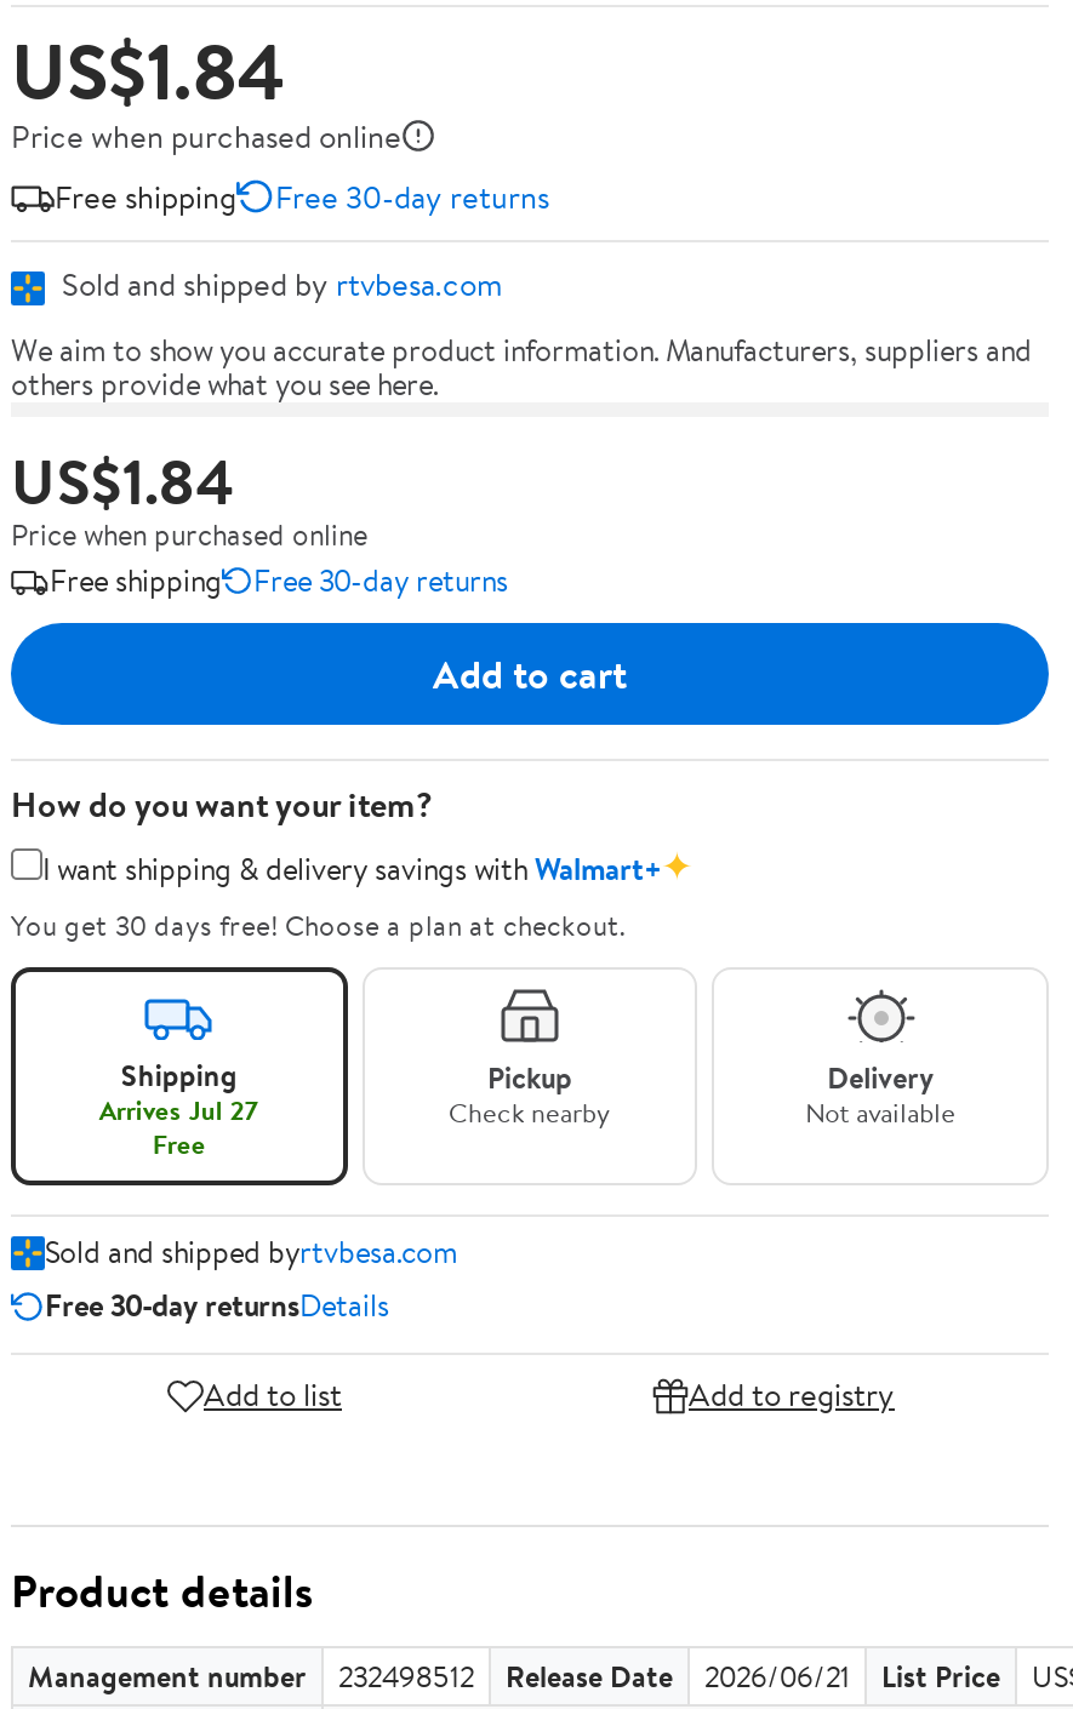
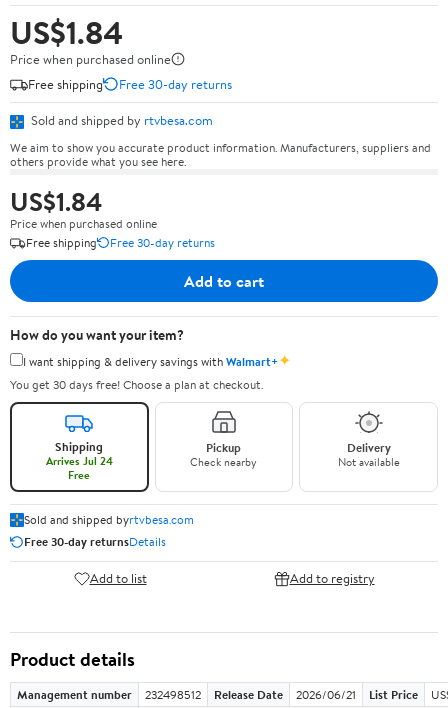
[99,1091,259,1130] Arrives Jul 27 -> [46,453,113,469] Arrives Jul 24

